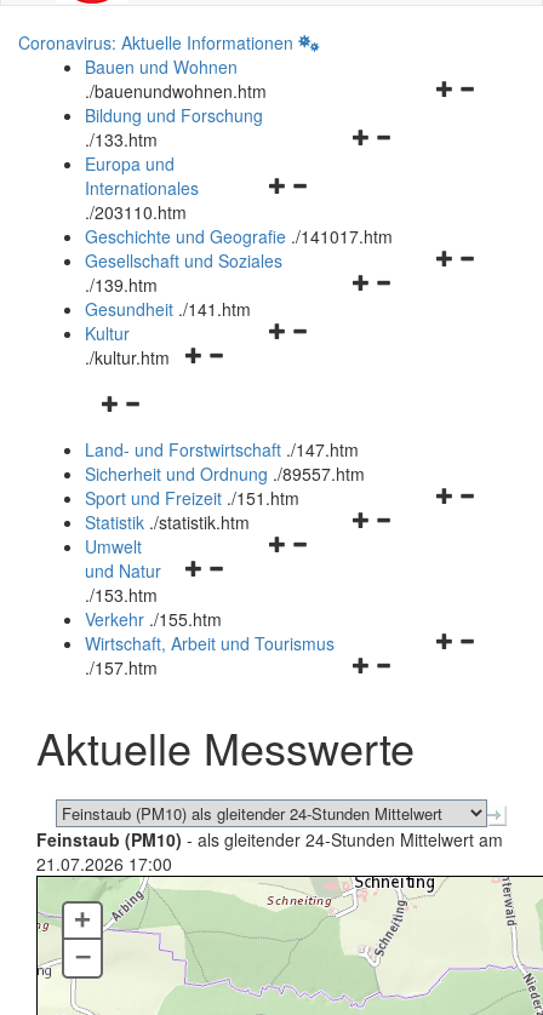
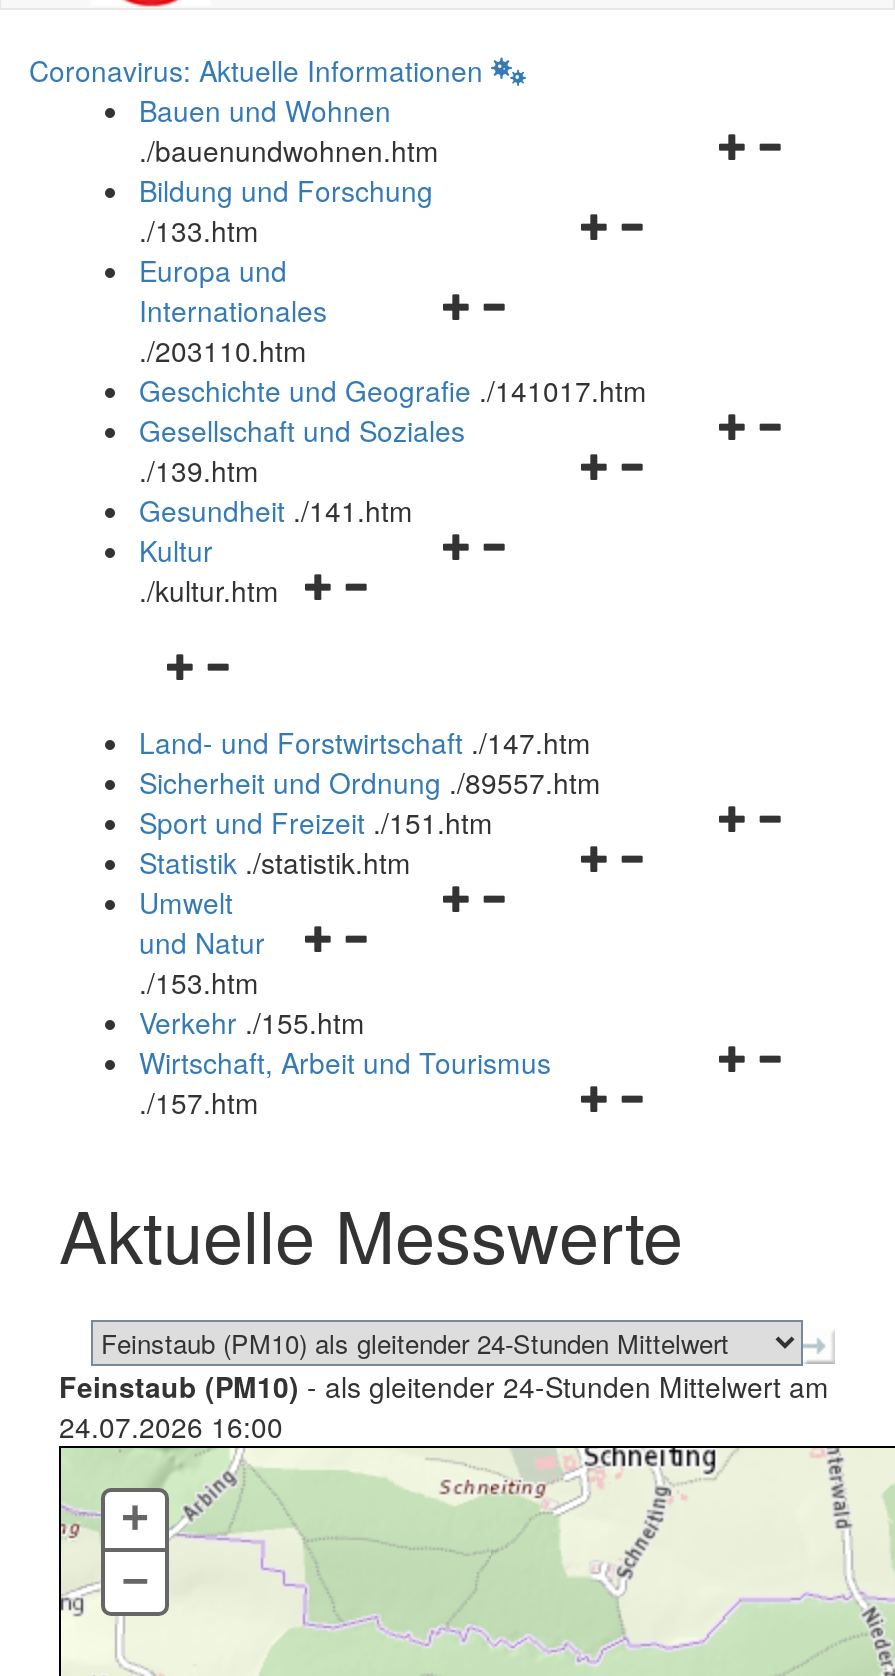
[36,851,172,876] 21.07.2026 17:00 -> [59,1406,283,1446] 24.07.2026 16:00

